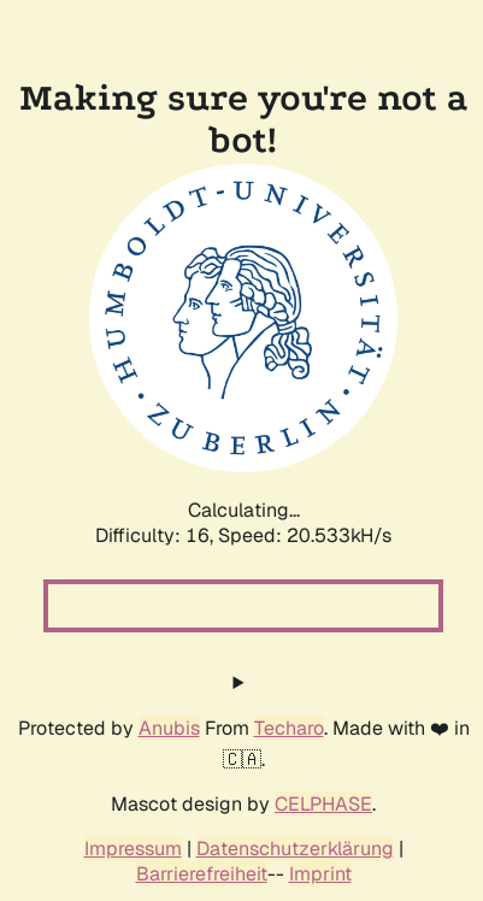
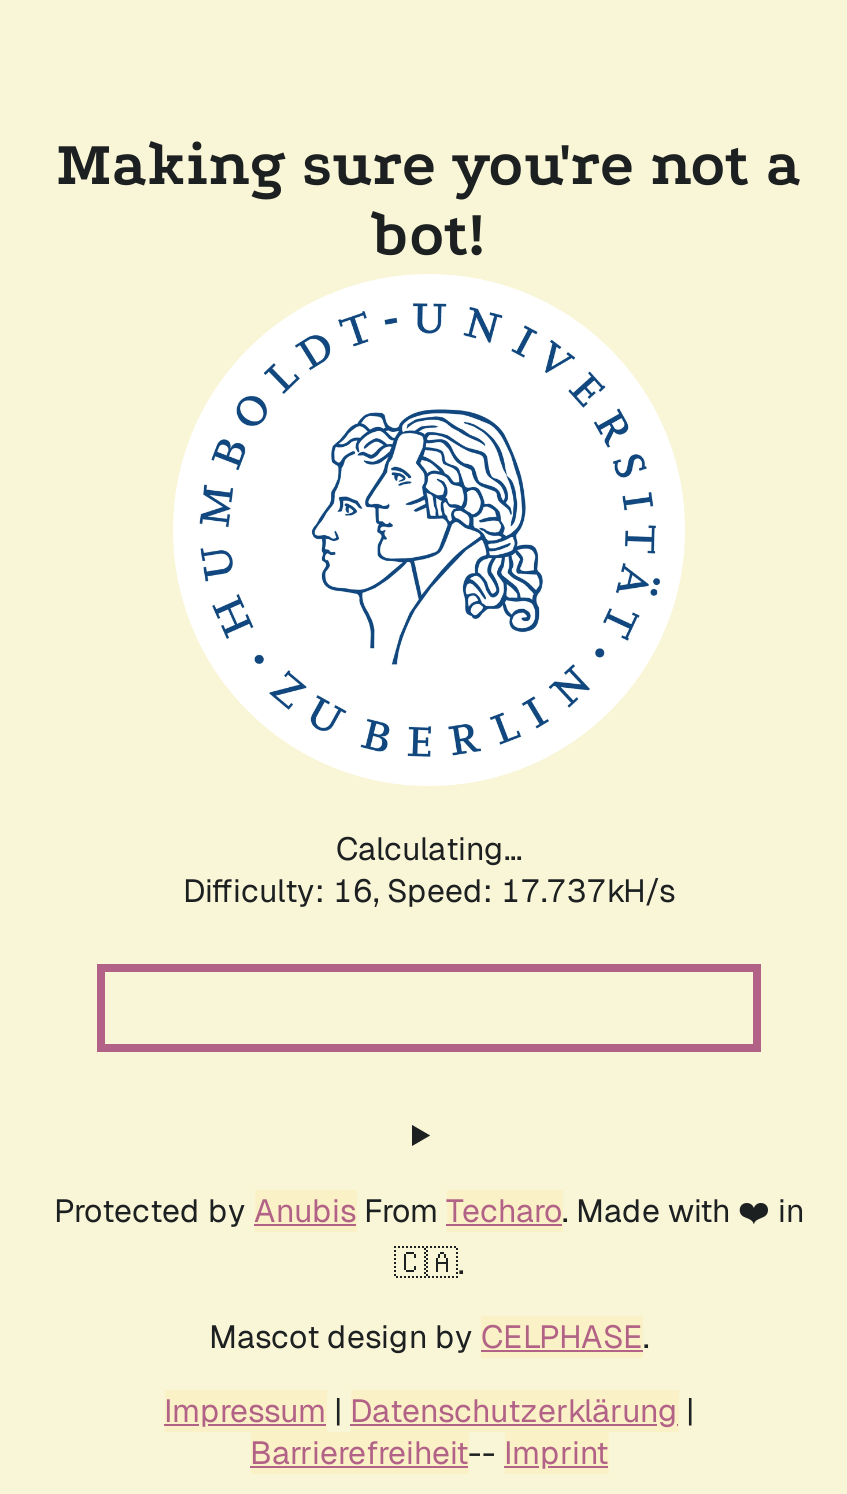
[95,523,391,548] Difficulty: 16, Speed: 20.533kH/s -> [183,870,675,912] Difficulty: 16, Speed: 17.737kH/s

